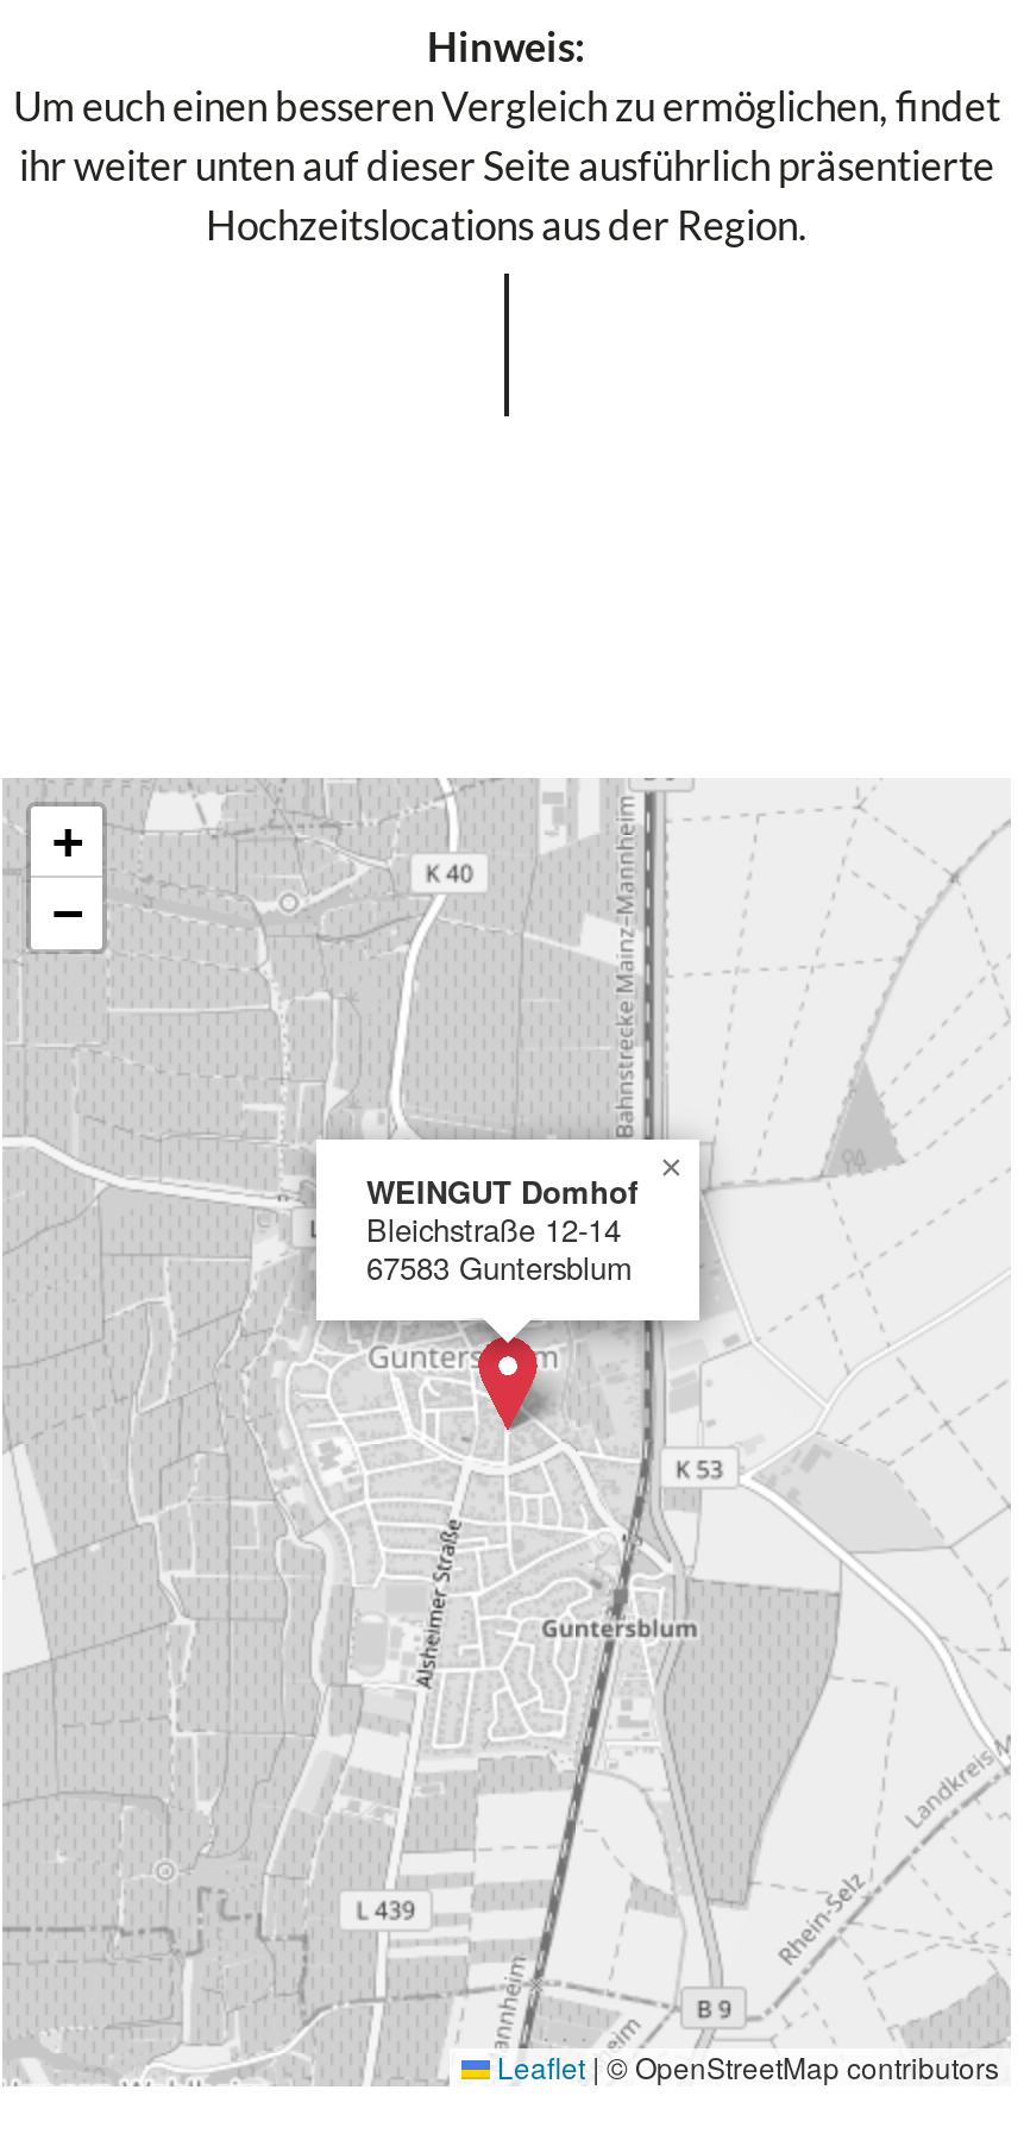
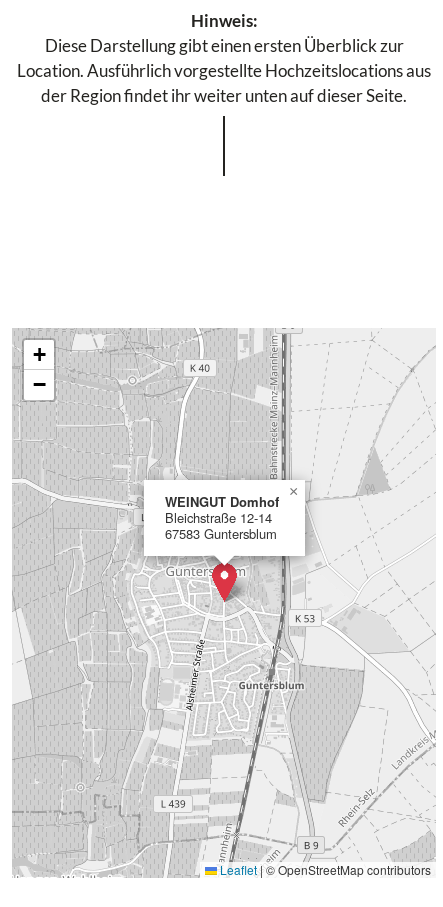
[13,81,1000,250] Um euch einen besseren Vergleich zu ermöglichen, findet | ihr weiter unten auf dieser Seite ausführlich präsentierte | Hochzeitslocations aus der Region. -> [17,35,431,106] Diese Darstellung gibt einen ersten Überblick zur | Location. Ausführlich vorgestellte Hochzeitslocations aus | der Region findet ihr weiter unten auf dieser Seite.

